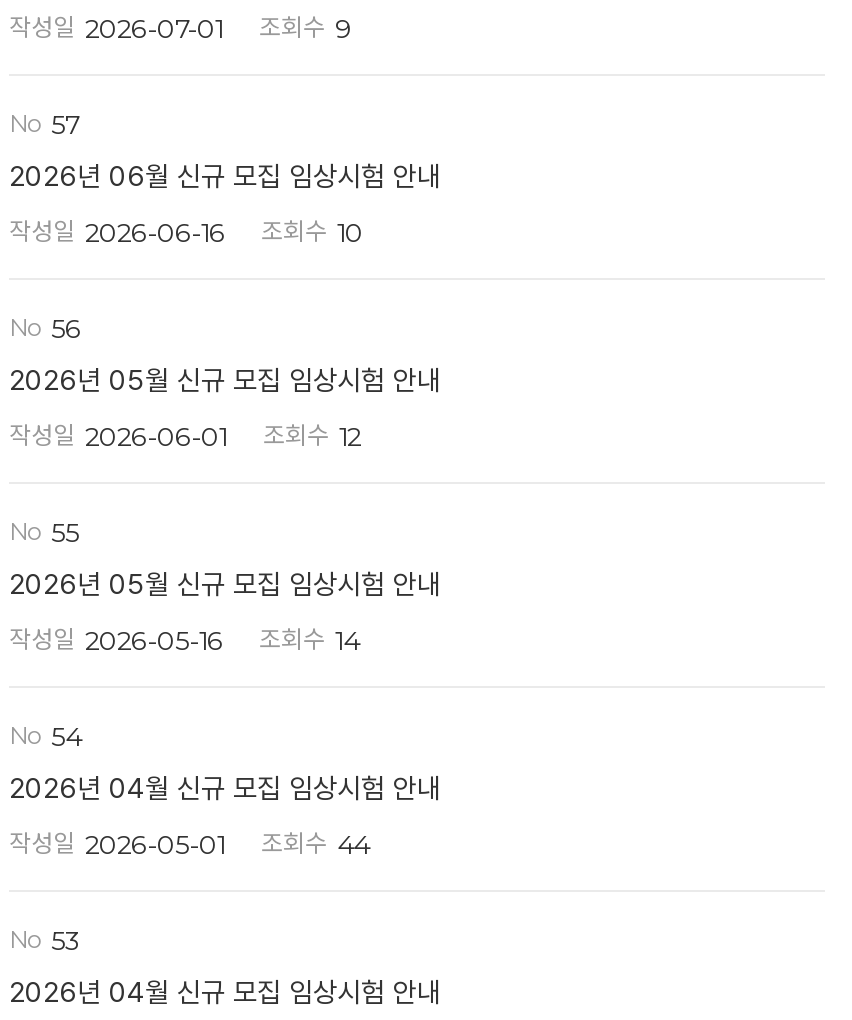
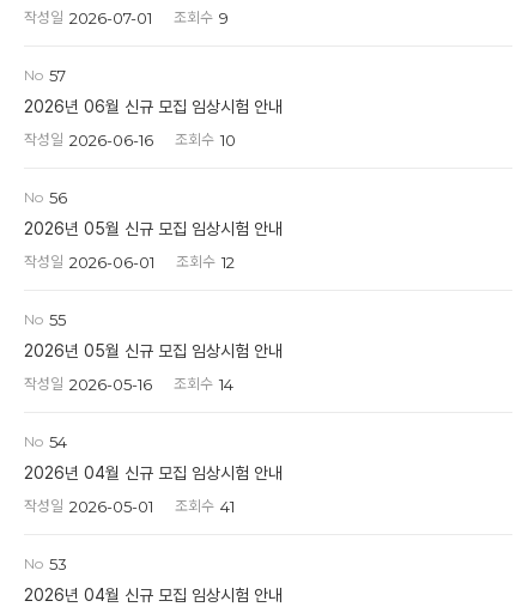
[9,827,369,859] 작성일 2026-05-01 조회수 44 -> [24,496,235,515] 작성일 2026-05-01 조회수 41

